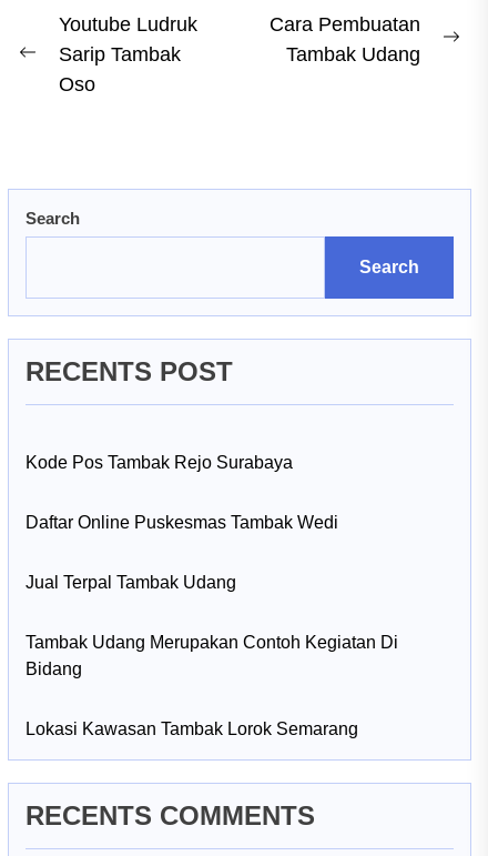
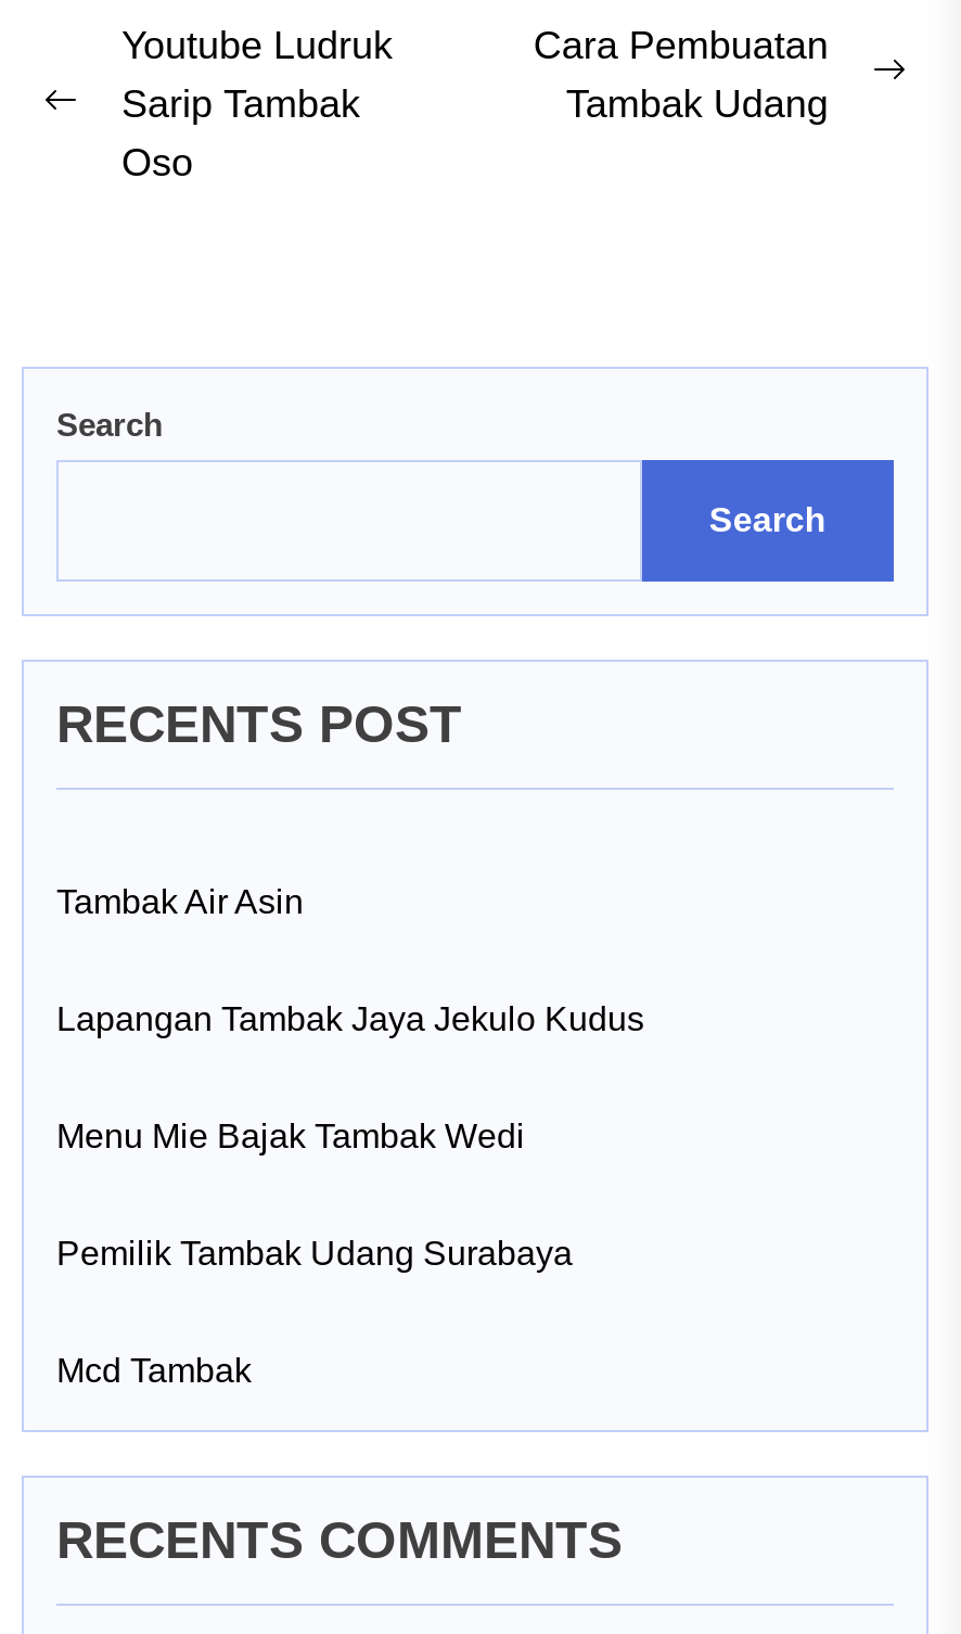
[26,453,293,471] Kode Pos Tambak Rejo Surabaya -> [56,882,304,919] Tambak Air Asin
[26,512,338,531] Daftar Online Puskesmas Tambak Wedi -> [56,999,644,1036] Lapangan Tambak Jaya Jekulo Kudus
[26,572,236,591] Jual Terpal Tambak Udang -> [56,1117,525,1154] Menu Mie Bajak Tambak Wedi
[26,632,398,678] Tambak Udang Merupakan Contoh Kegiatan Di | Bidang -> [56,1234,573,1271] Pemilik Tambak Udang Surabaya
[26,719,358,738] Lokasi Kawasan Tambak Lorok Semarang -> [56,1351,252,1388] Mcd Tambak

